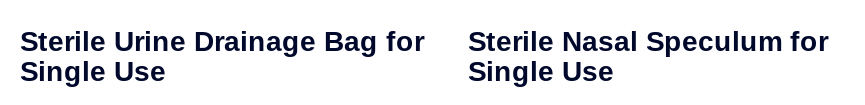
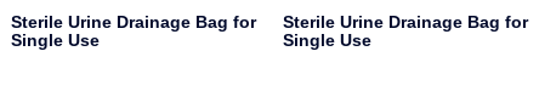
[468,25,828,57] Sterile Nasal Speculum for -> [283,12,528,31] Sterile Urine Drainage Bag for

